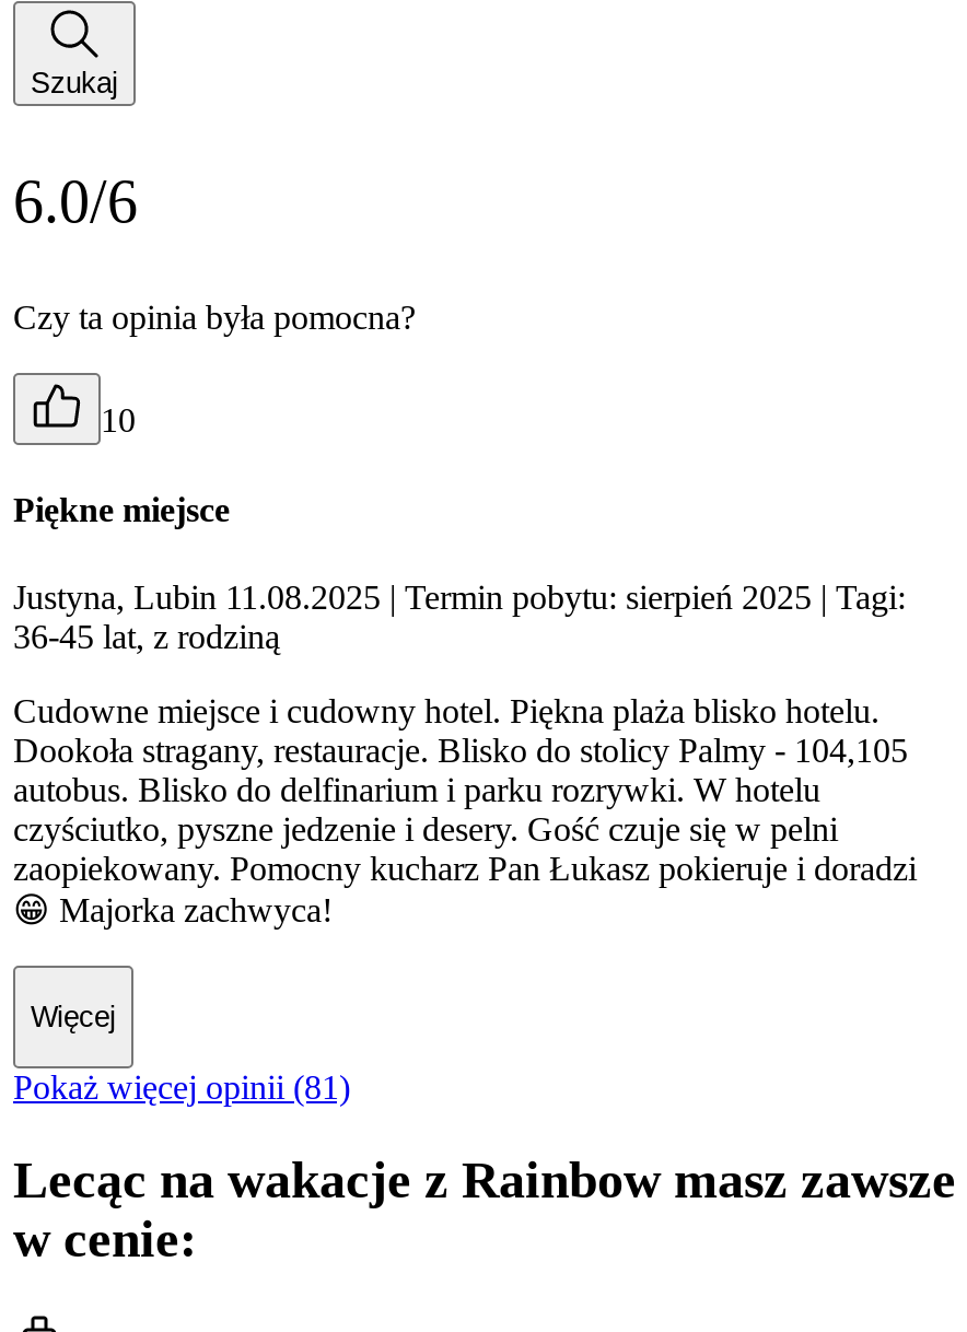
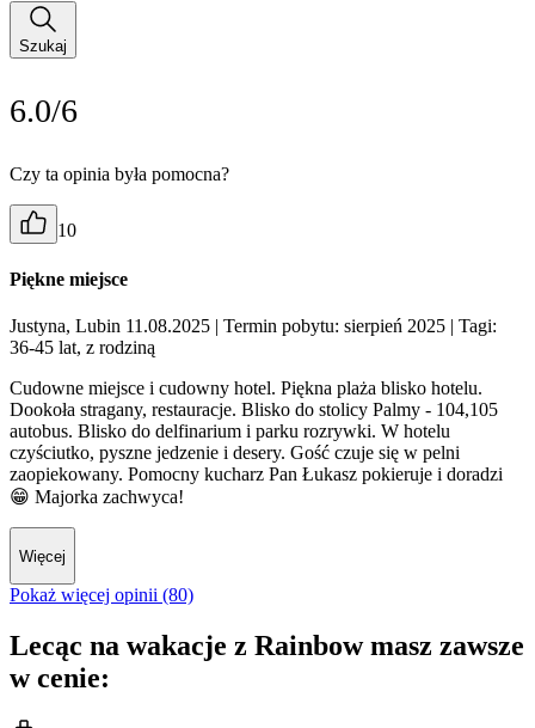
[13,1070,350,1107] Pokaż więcej opinii (81) -> [10,585,193,605] Pokaż więcej opinii (80)

